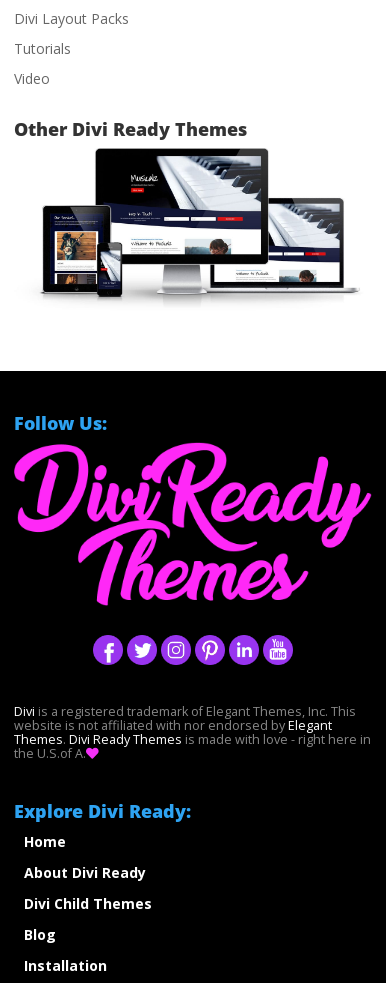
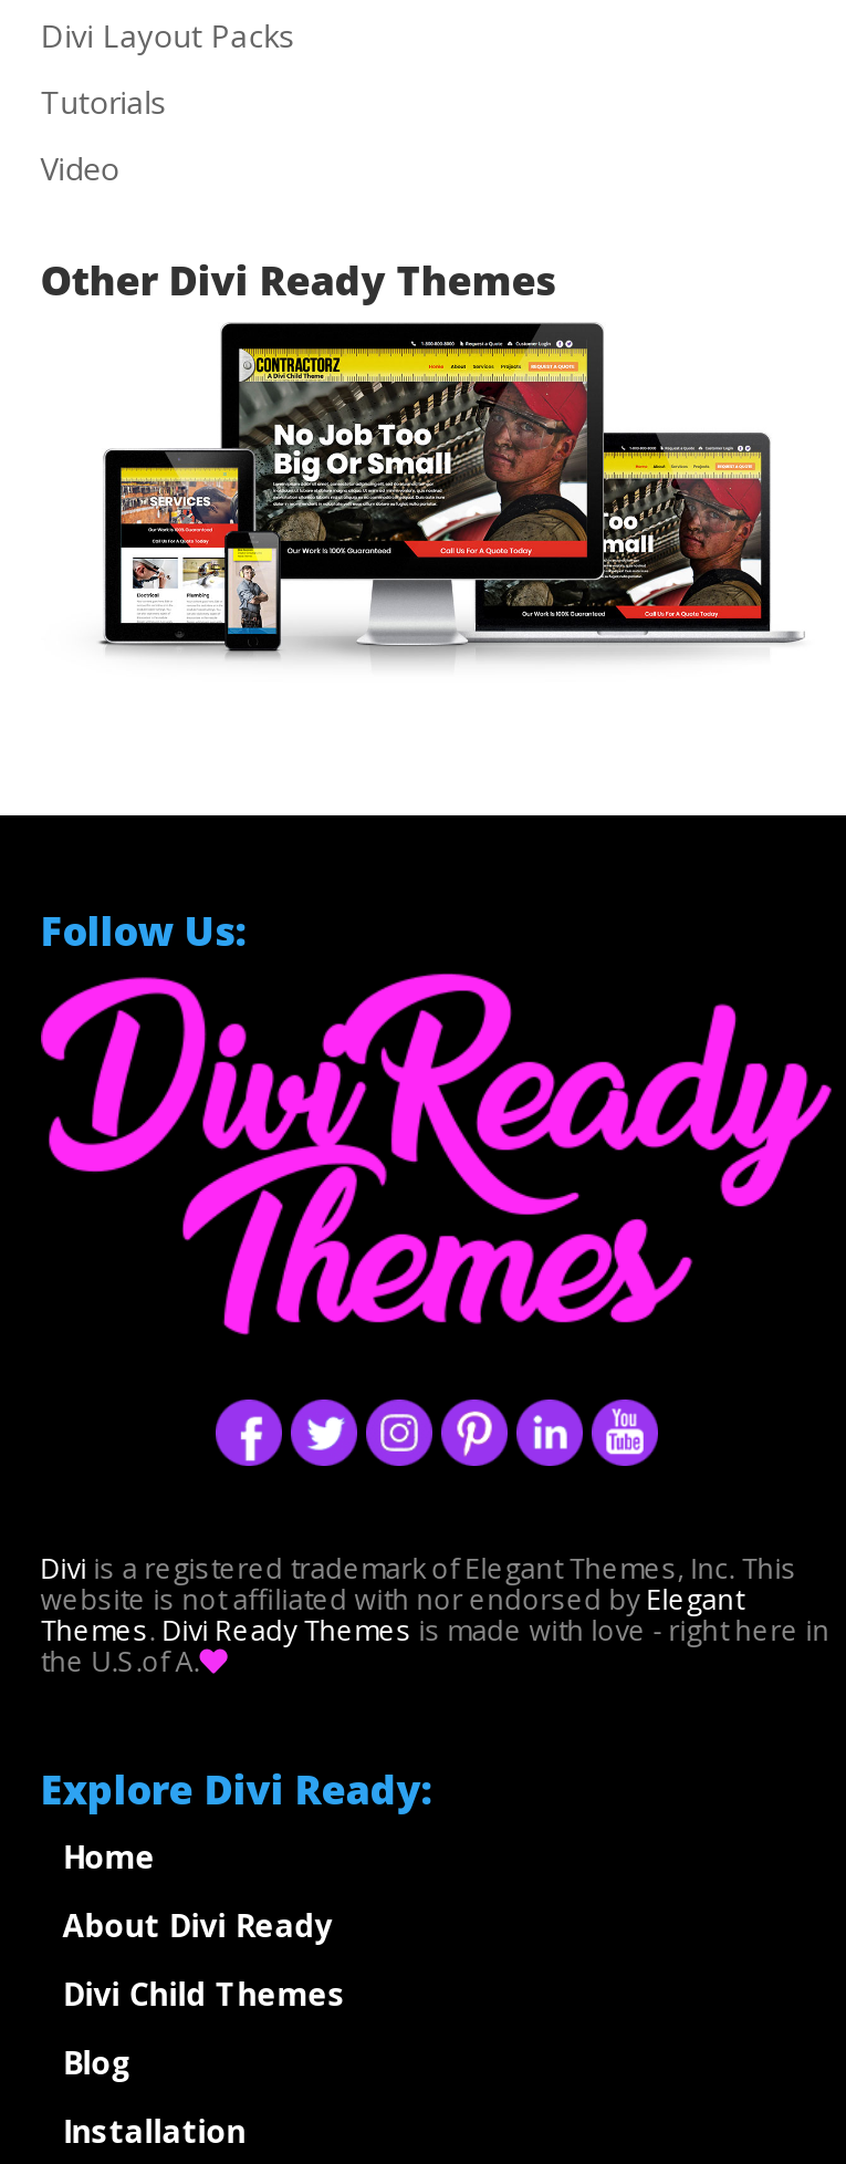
[50,155,341,288] [image] -> [118,340,764,634] [image]

